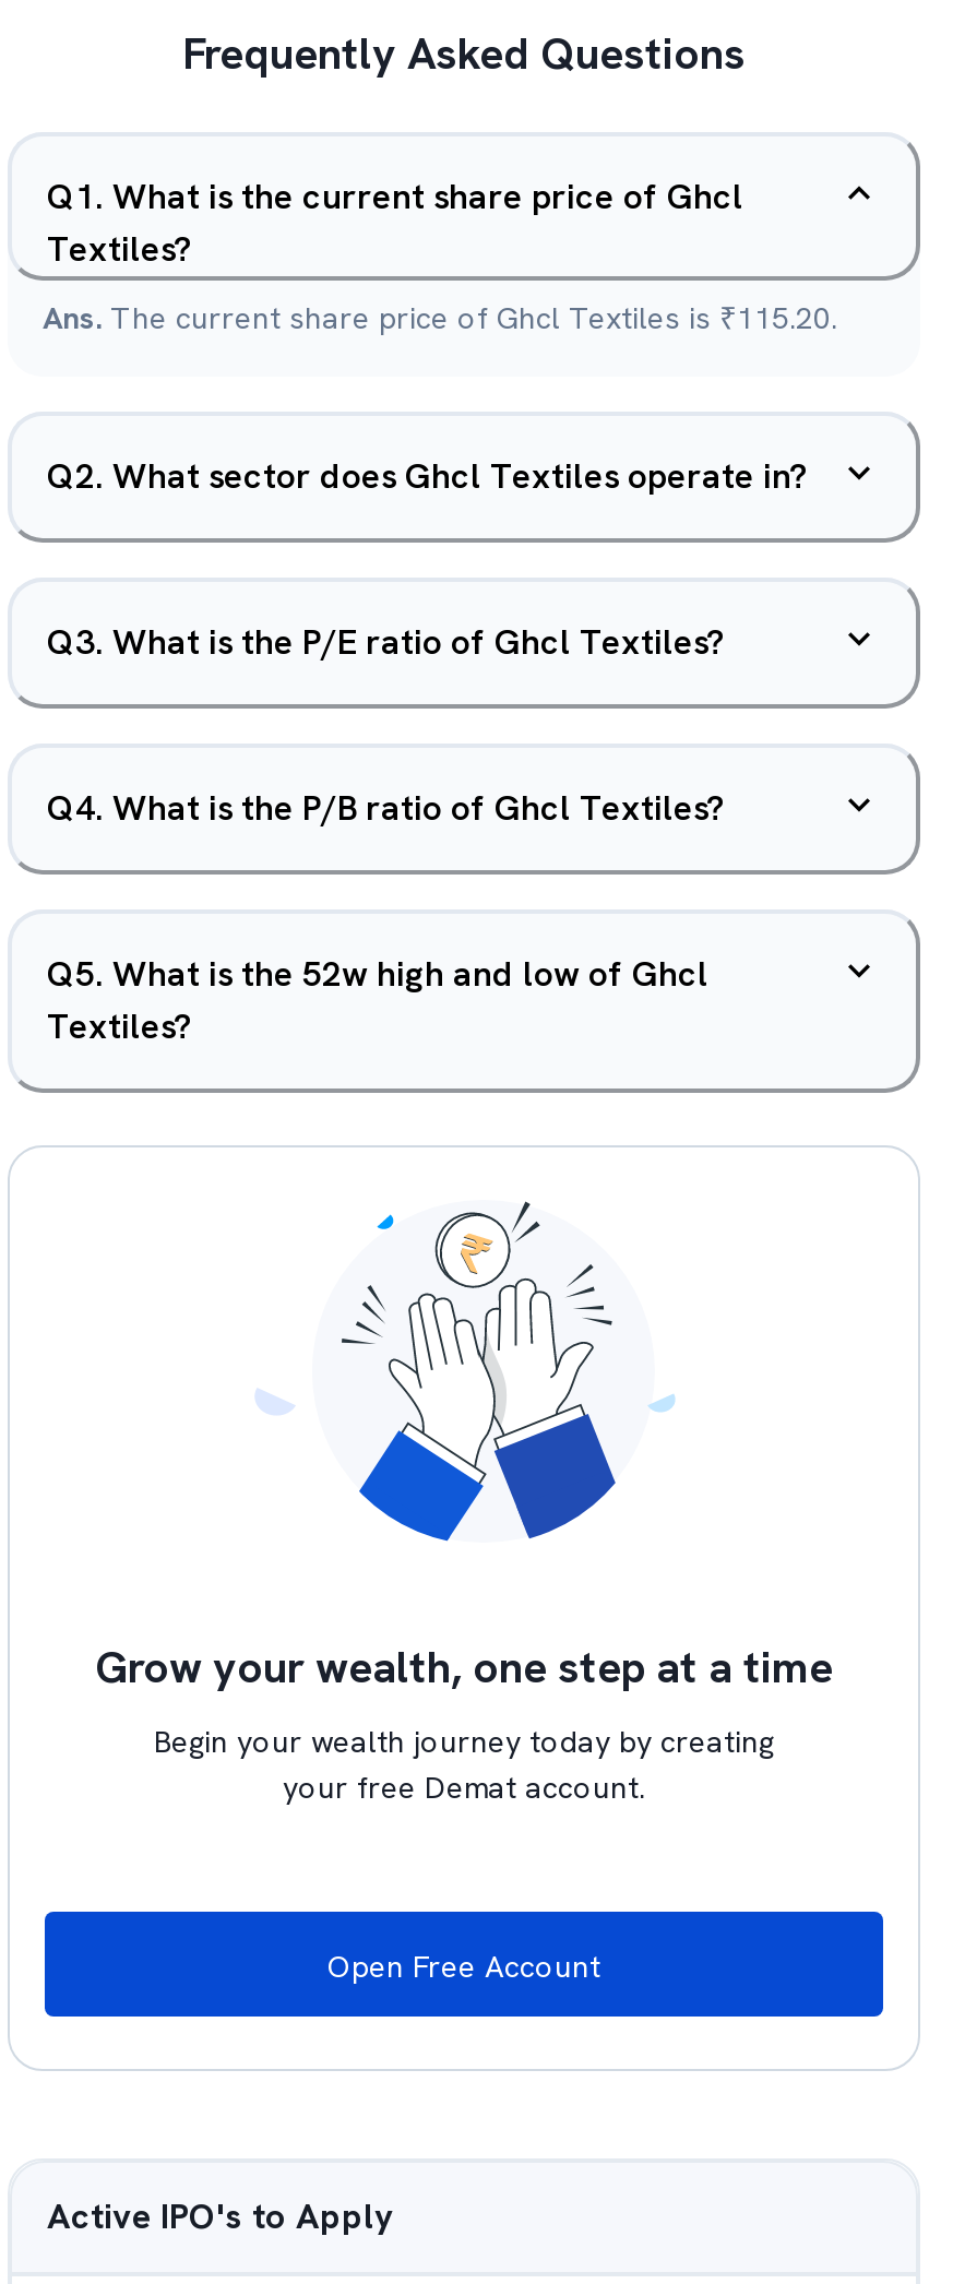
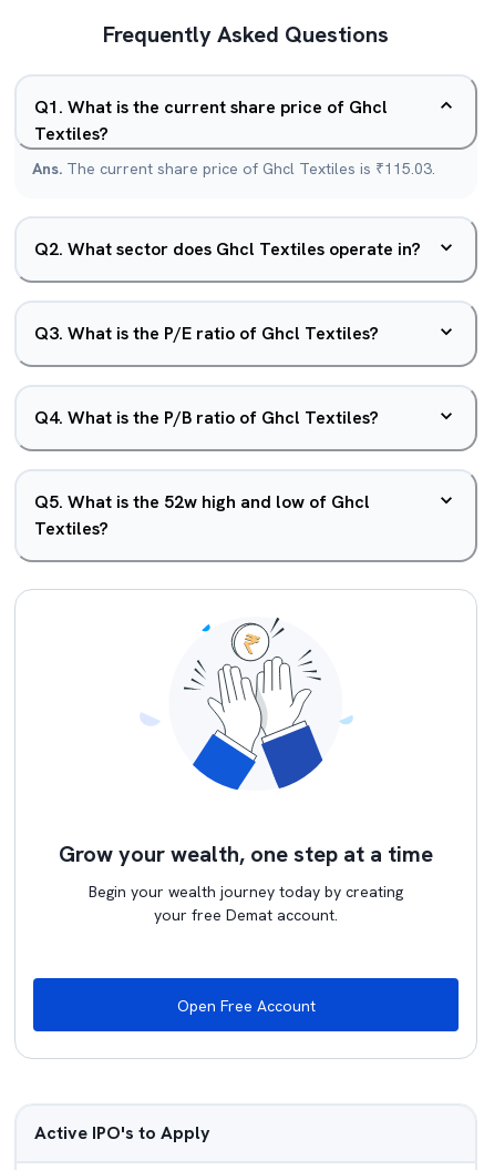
[43,298,837,337] Ans. The current share price of Ghcl Textiles is ₹115.20. -> [32,159,435,179] Ans. The current share price of Ghcl Textiles is ₹115.03.

